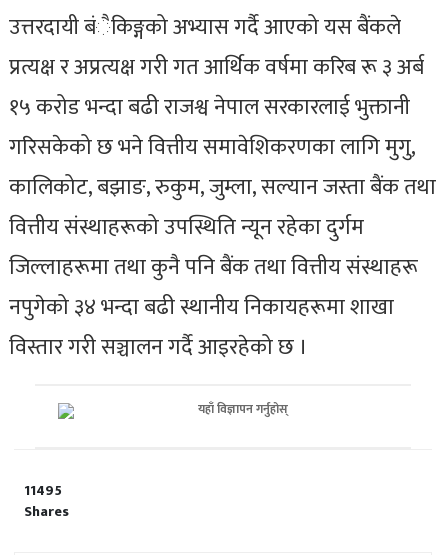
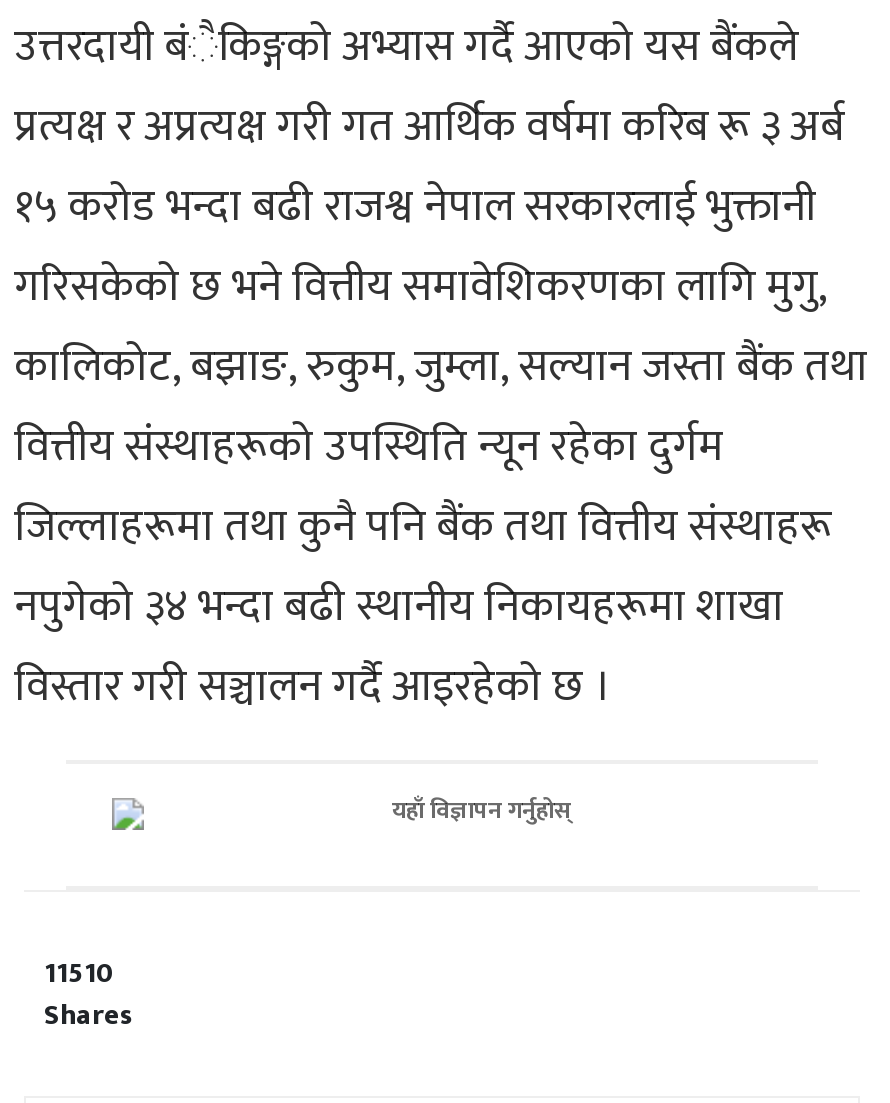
[24,479,62,502] 11495 -> [44,950,114,996] 11510

